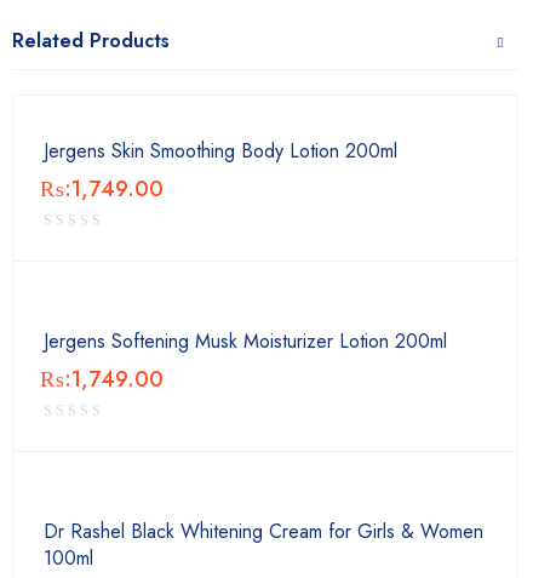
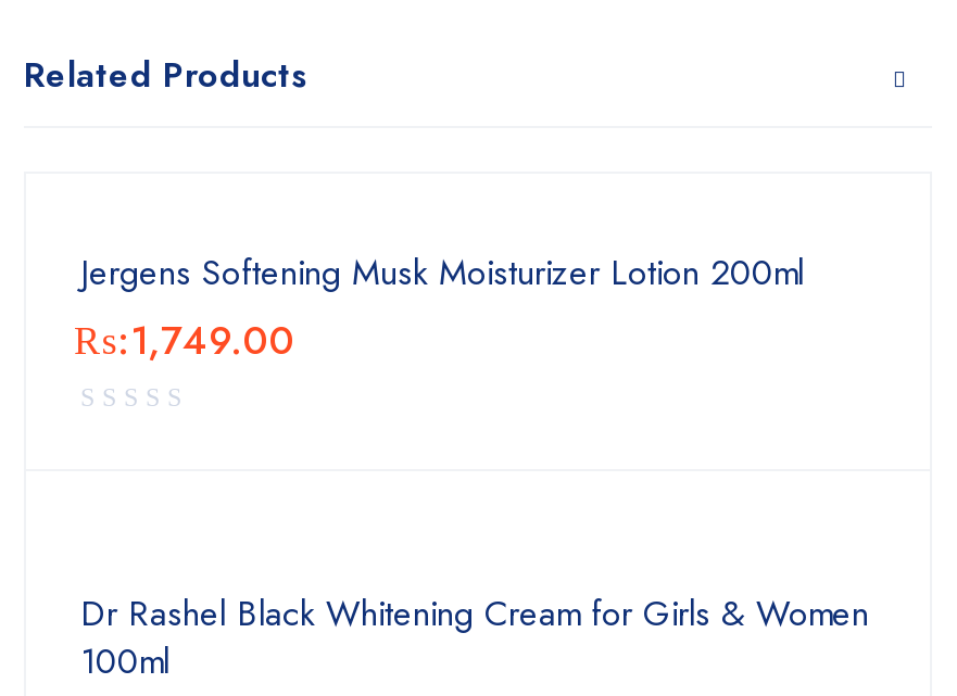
[40,137,397,205] Jergens Skin Smoothing Body Lotion 200ml | ₨:1,749.00 -> none

